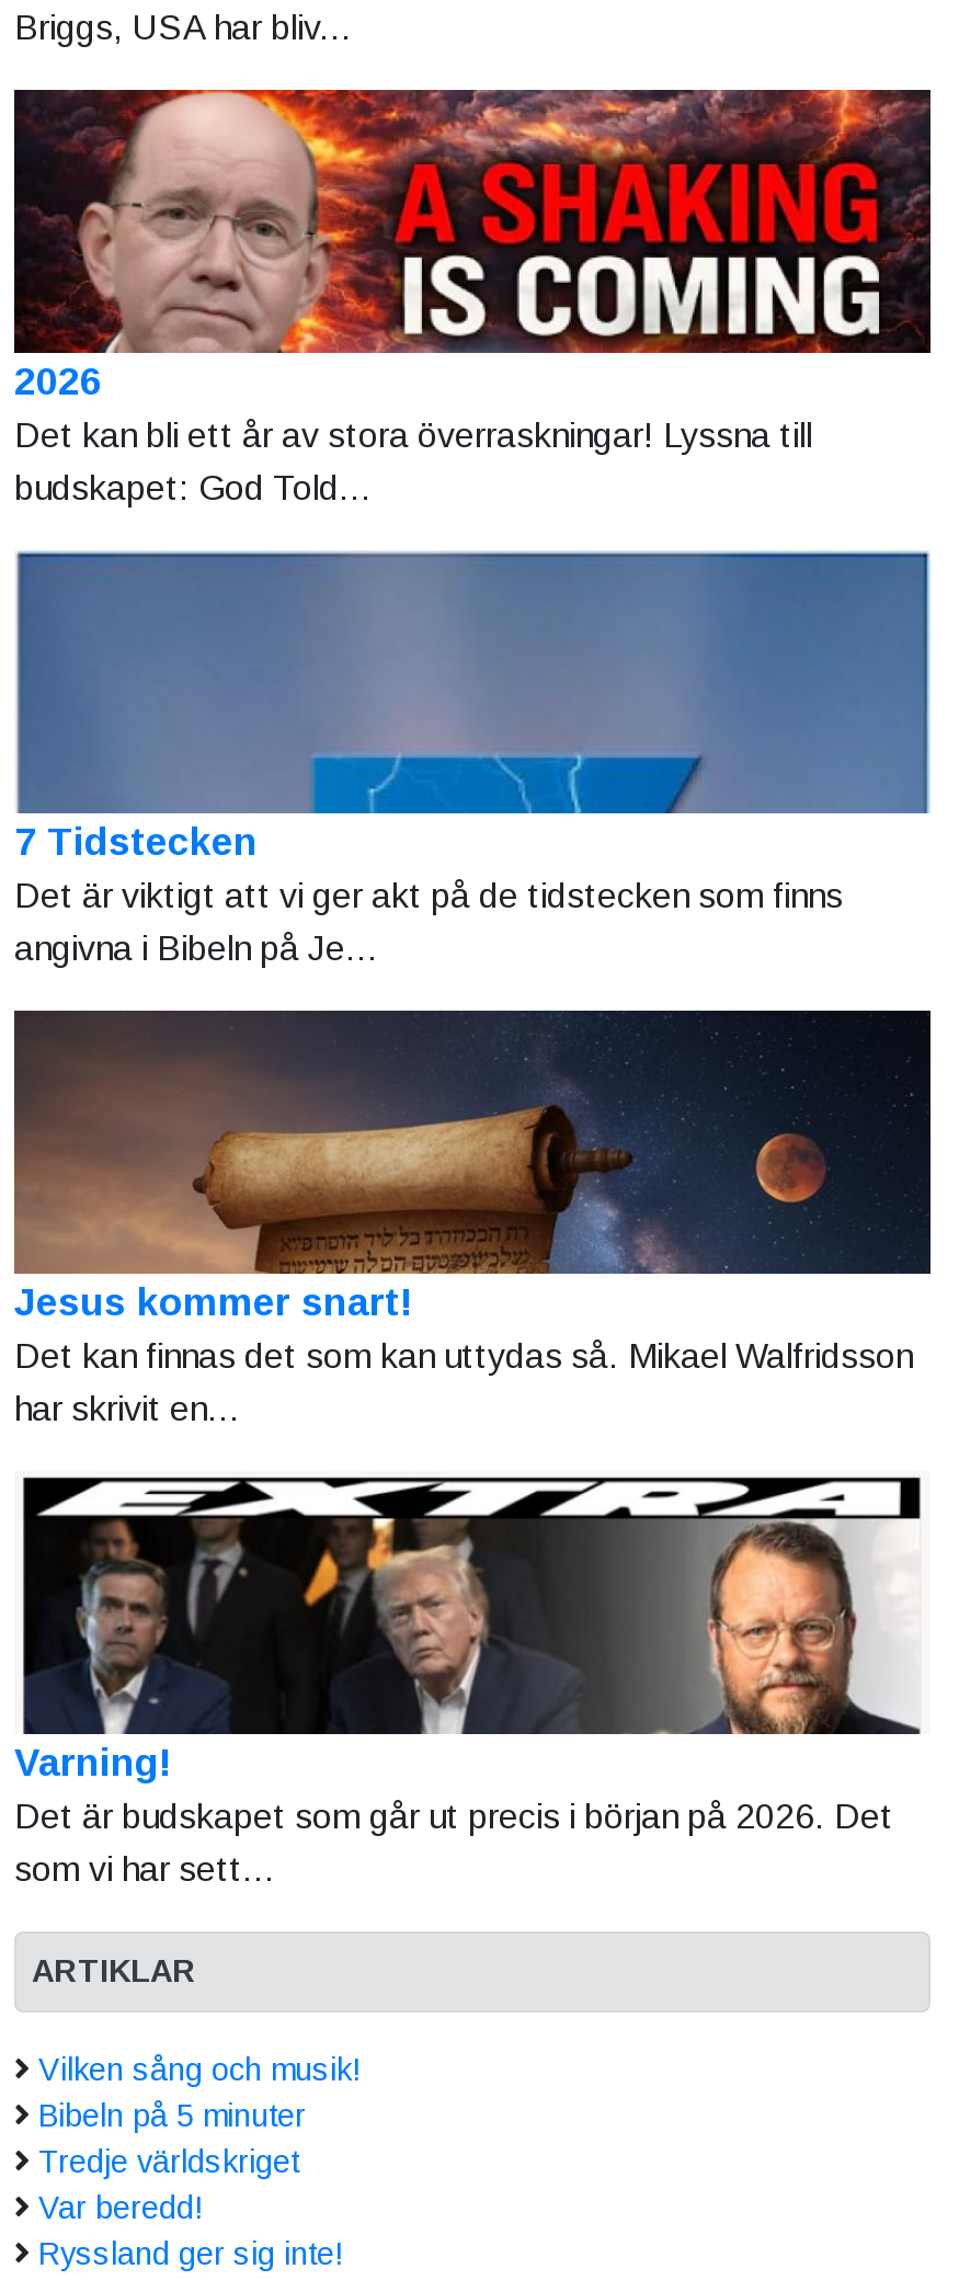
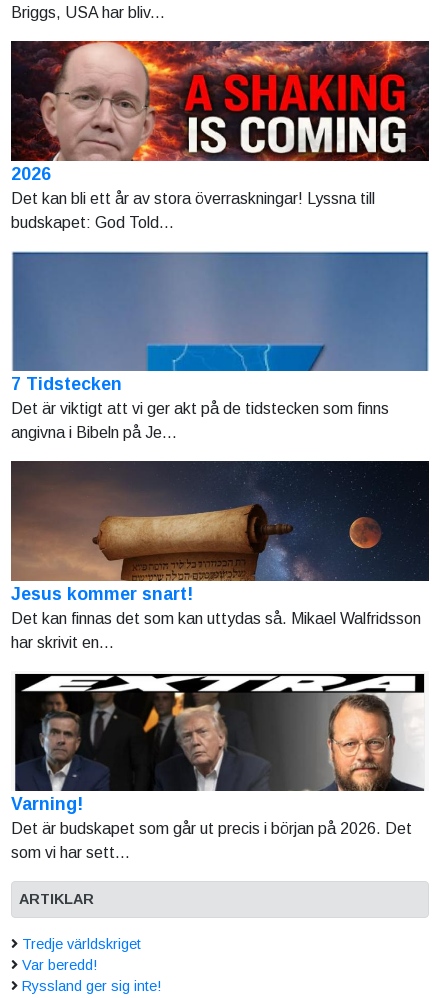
[38,2053,361,2134] Vilken sång och musik! | Bibeln på 5 minuter -> none

